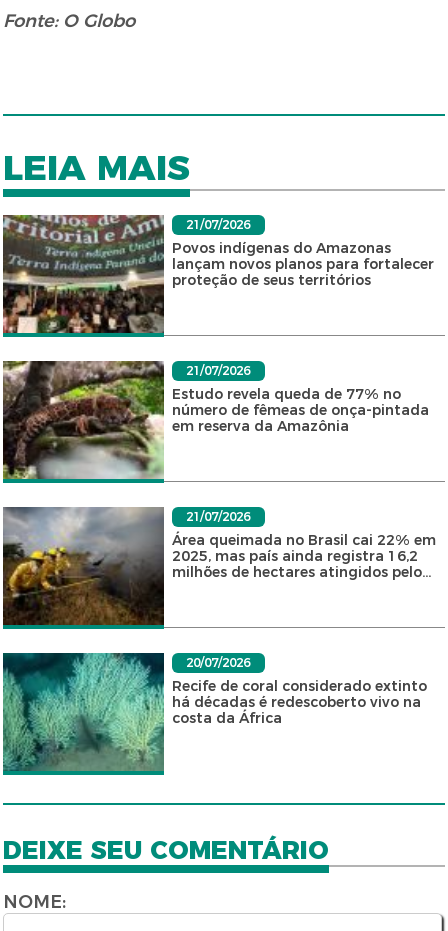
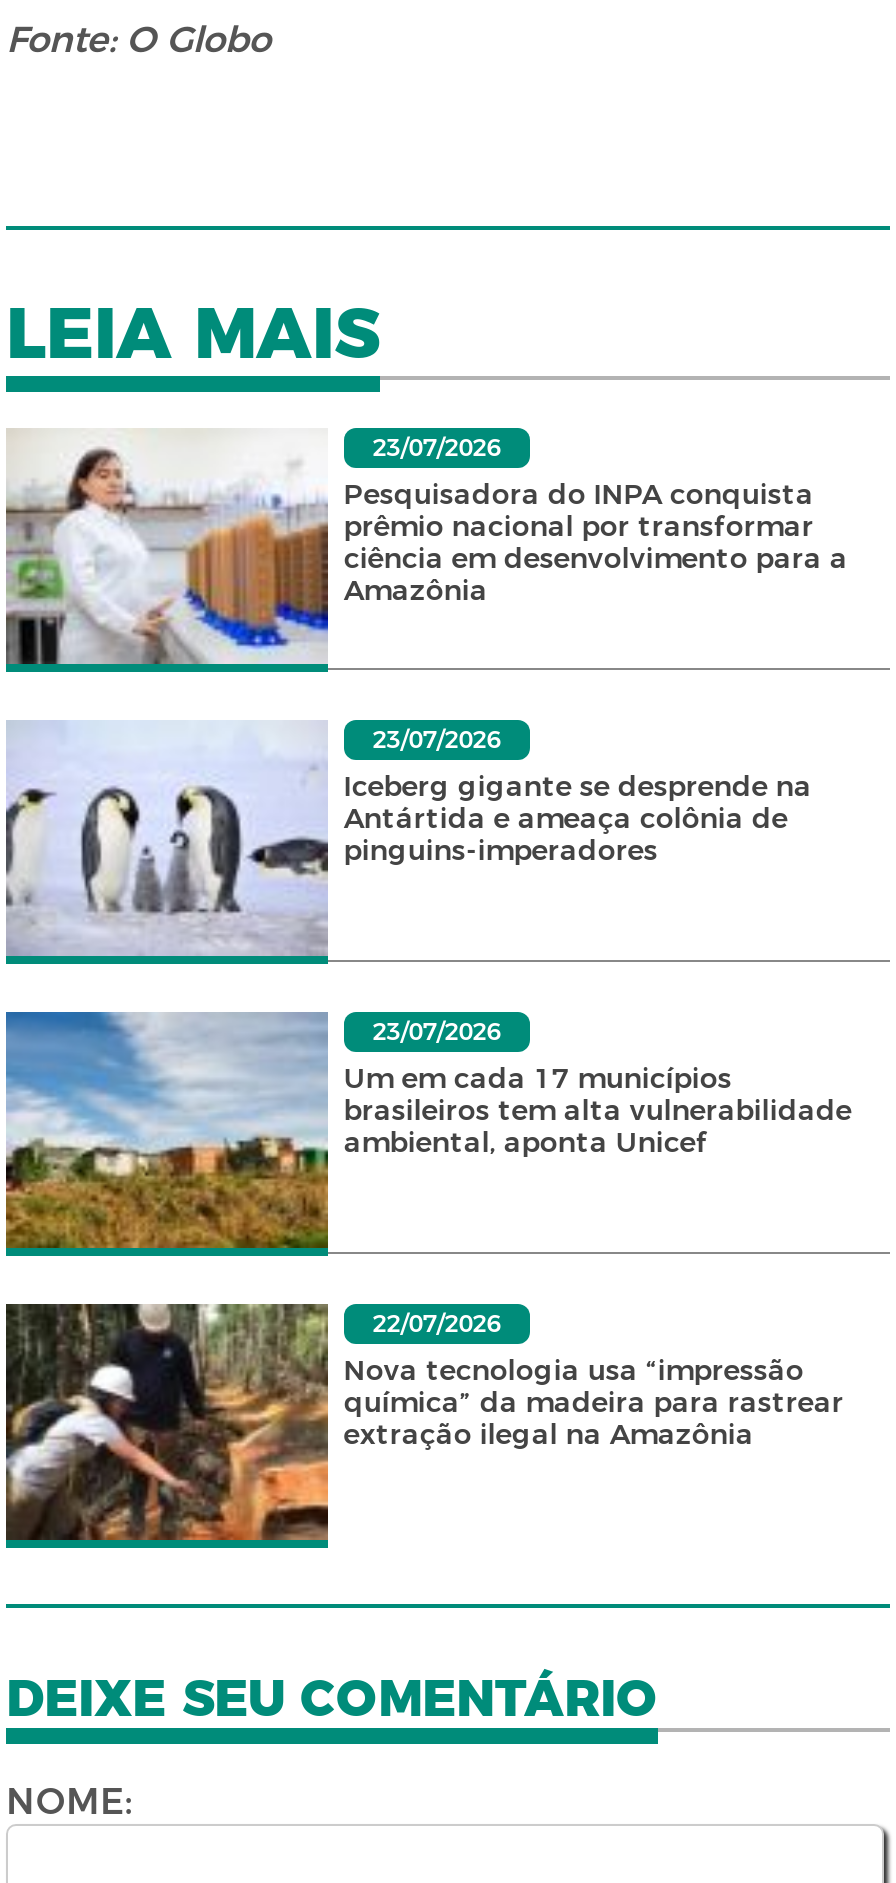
[3,214,434,334] [image] | 21/07/2026 | Povos indígenas do Amazonas | lançam novos planos para fortalecer | proteção de seus territórios -> [6,428,848,666] [image] | 23/07/2026 | Pesquisadora do INPA conquista | prêmio nacional por transformar | ciência em desenvolvimento para a | Amazônia
[3,360,429,480] [image] | 21/07/2026 | Estudo revela queda de 77% no | número de fêmeas de onça-pintada | em reserva da Amazônia -> [6,720,812,958] [image] | 23/07/2026 | Iceberg gigante se desprende na | Antártida e ameaça colônia de | pinguins-imperadores
[3,507,436,625] [image] | 21/07/2026 | Área queimada no Brasil cai 22% em | 2025, mas país ainda registra 16,2 | milhões de hectares atingidos pelo... -> [6,1012,852,1250] [image] | 23/07/2026 | Um em cada 17 municípios | brasileiros tem alta vulnerabilidade | ambiental, aponta Unicef
[3,652,427,771] [image] | 20/07/2026 | Recife de coral considerado extinto | há décadas é redescoberto vivo na | costa da África -> [6,1302,844,1542] [image] | 22/07/2026 | Nova tecnologia usa “impressão | química” da madeira para rastrear | extração ilegal na Amazônia

